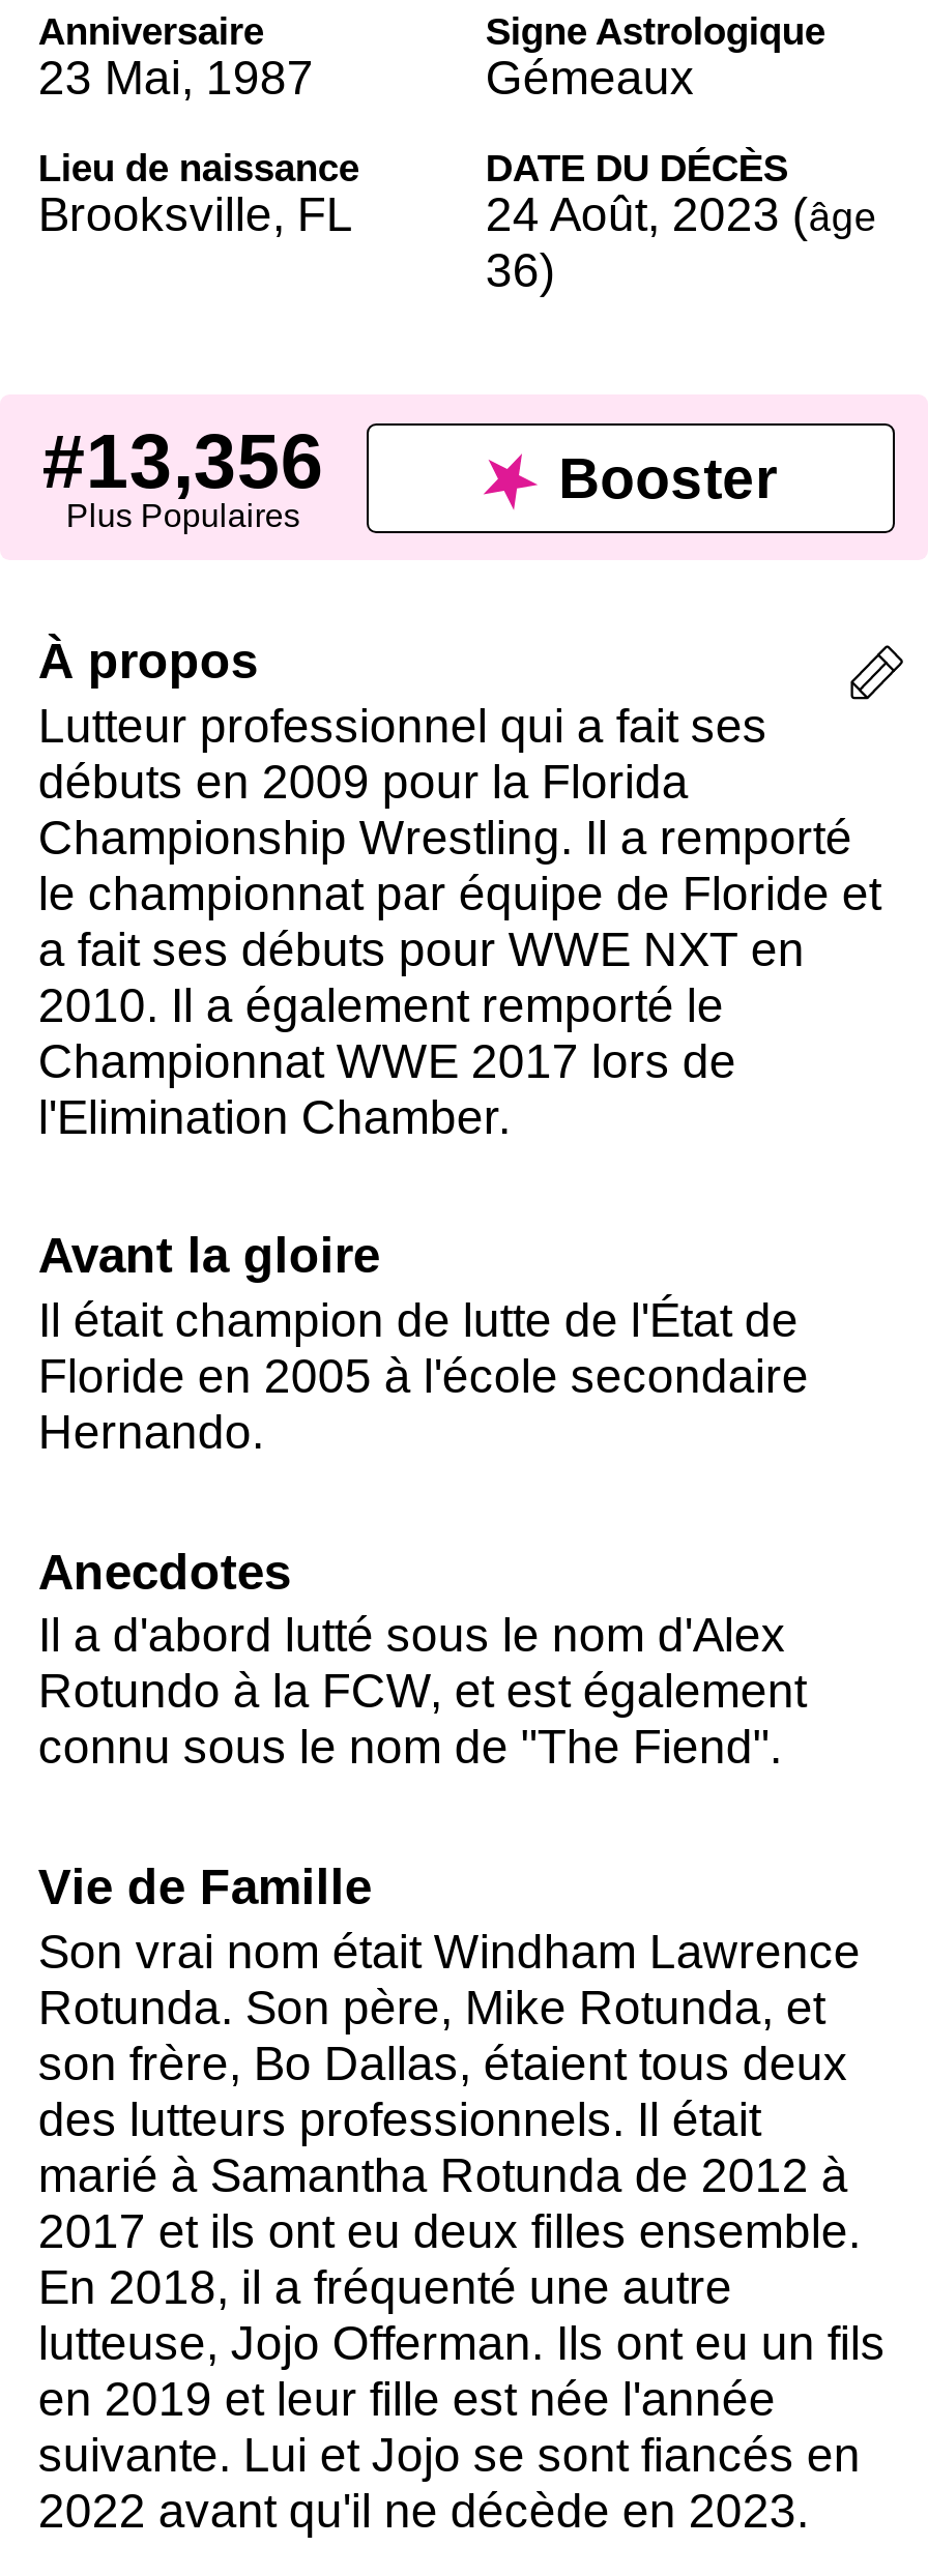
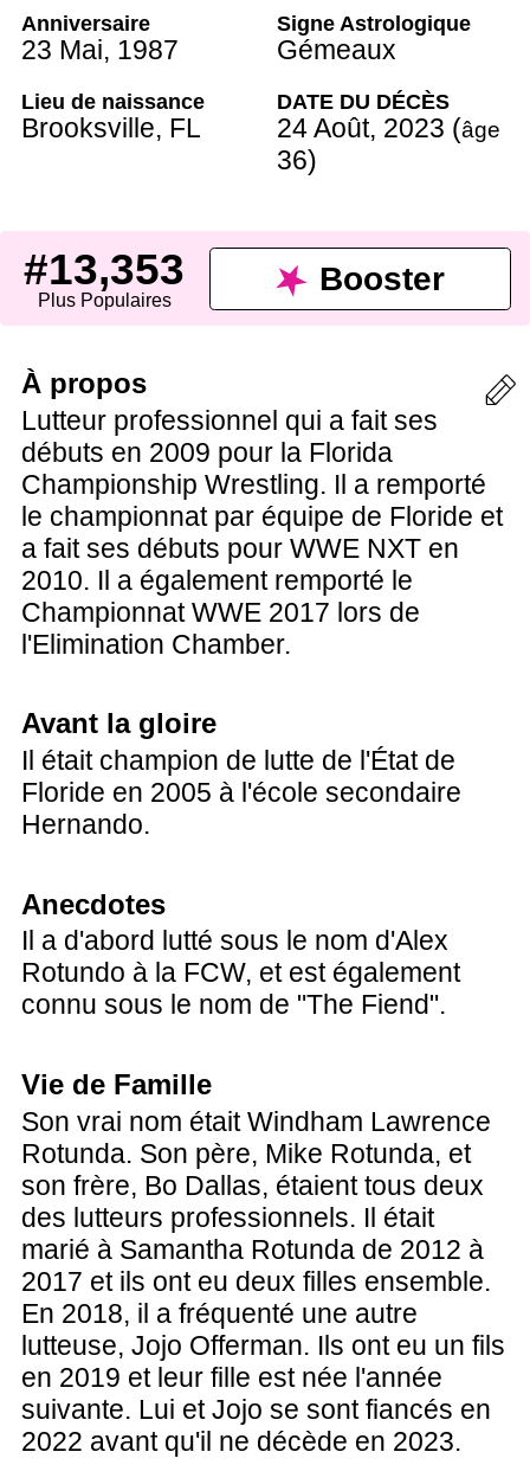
[42,418,324,503] #13,356 -> [24,245,185,293] #13,353

